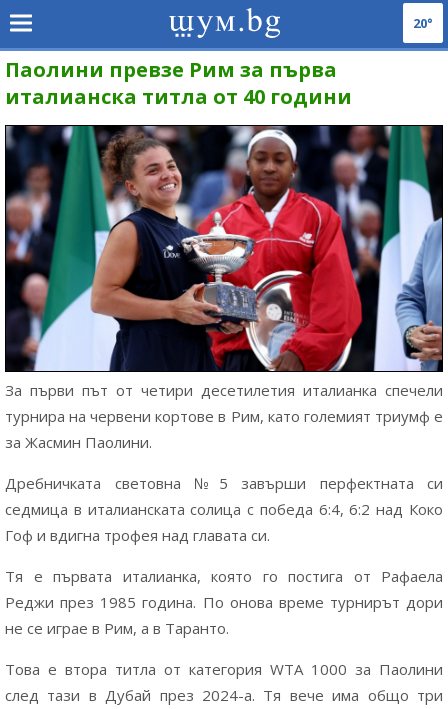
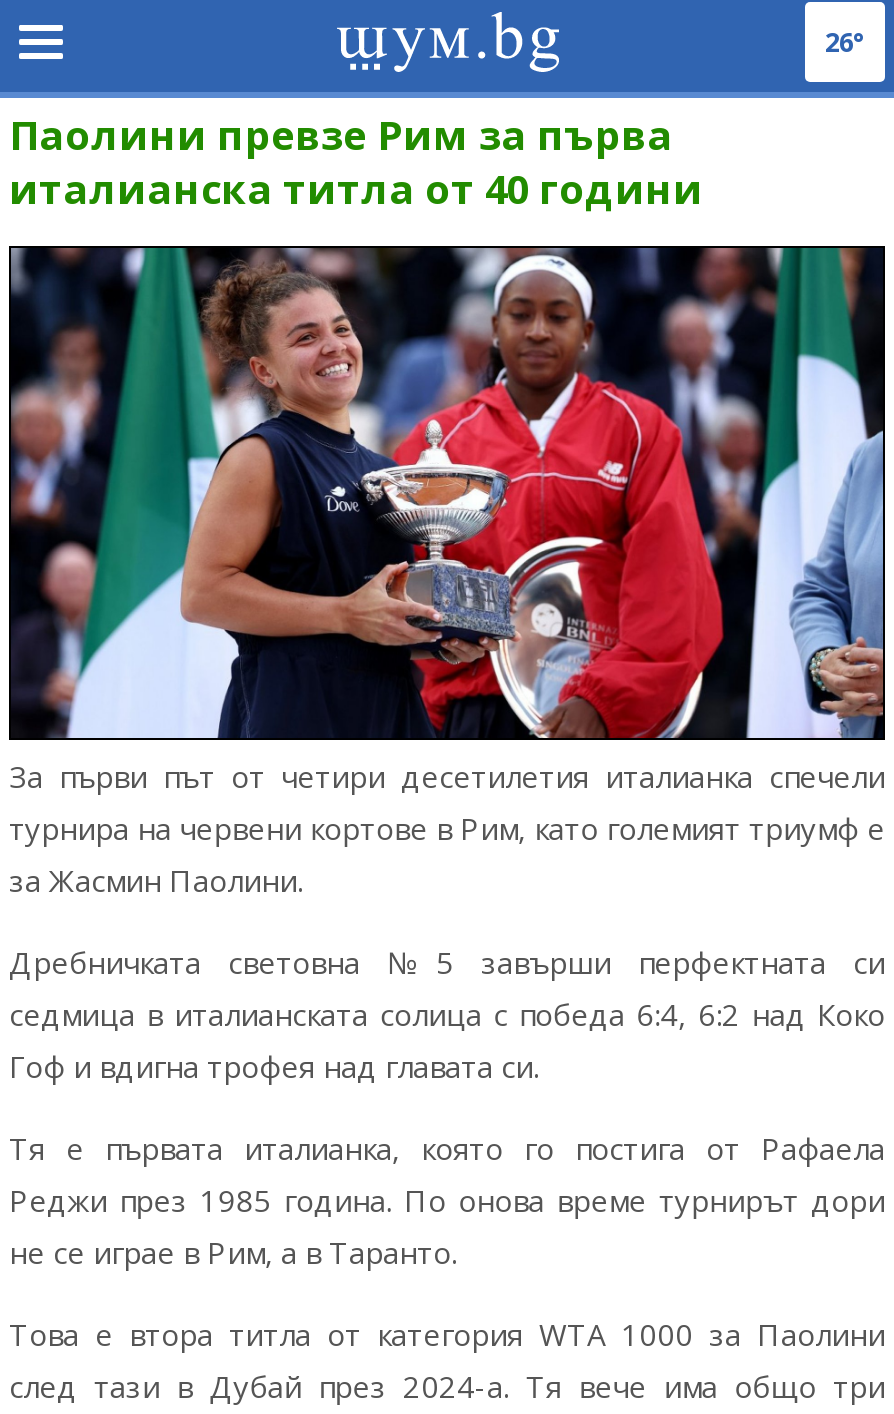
[413,14,433,32] 20° -> [825,24,865,60] 26°

